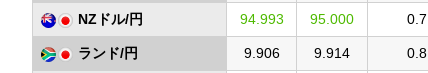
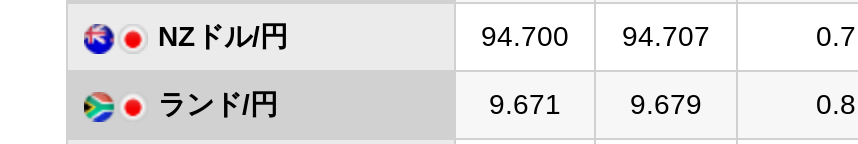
[239,11,283,27] 94.993 -> [481,20,569,52] 94.700
[310,11,354,27] 95.000 -> [622,20,710,52] 94.707
[243,45,279,61] 9.906 -> [489,88,561,120] 9.671
[314,45,350,61] 9.914 -> [630,88,702,120] 9.679

